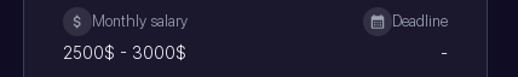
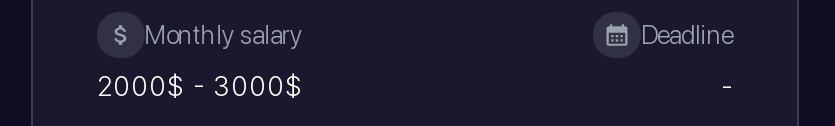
[63,43,186,62] 2500$ - 3000$ -> [97,70,303,102] 2000$ - 3000$

